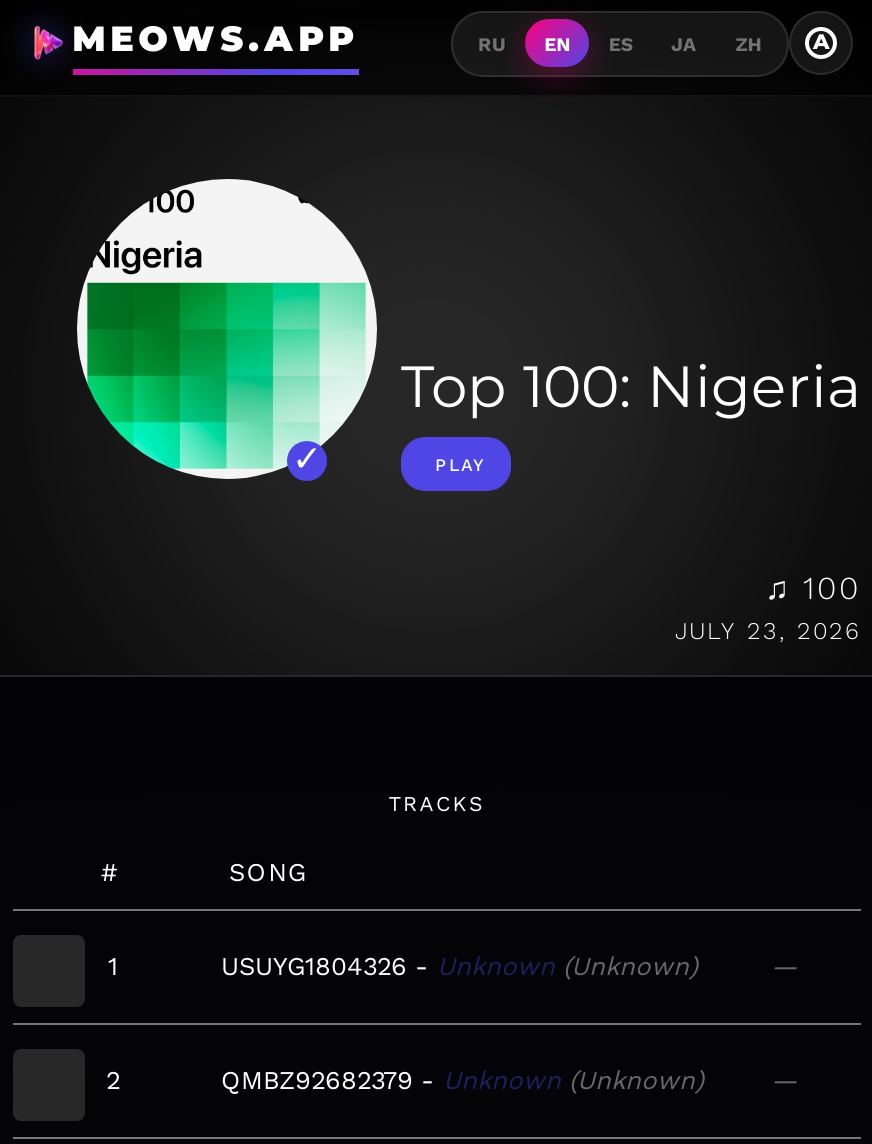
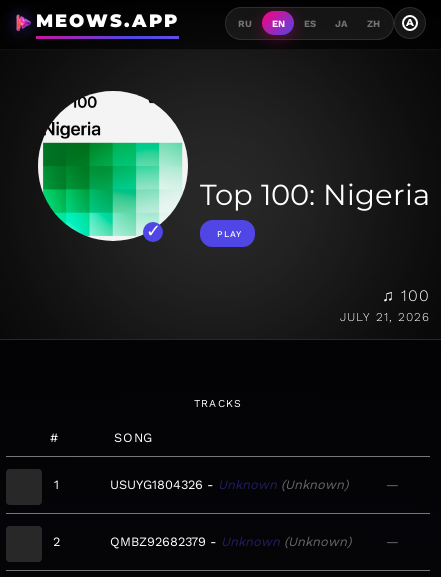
[675,618,861,646] JULY 23, 2026 -> [340,310,430,324] JULY 21, 2026

